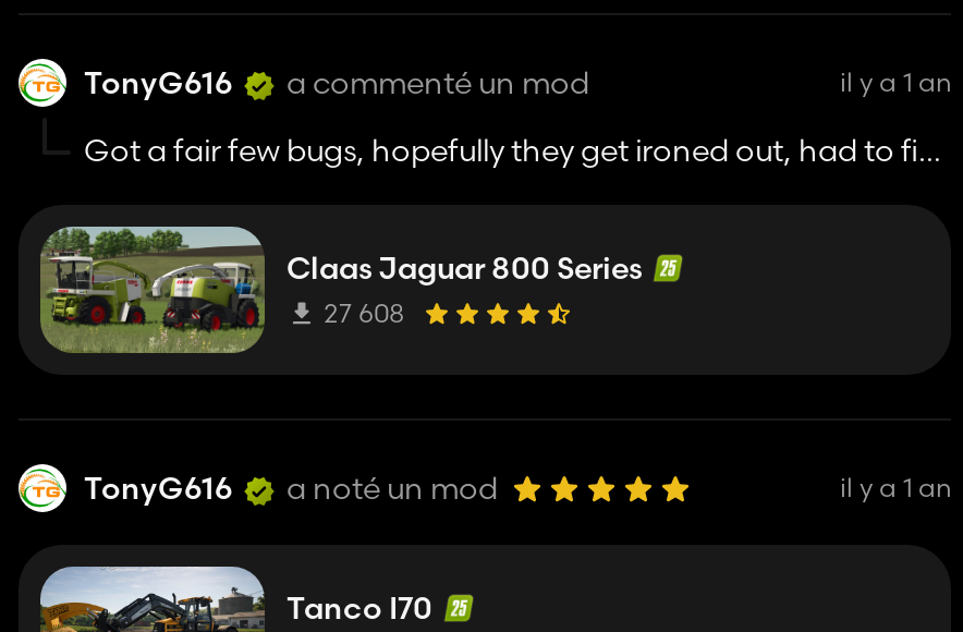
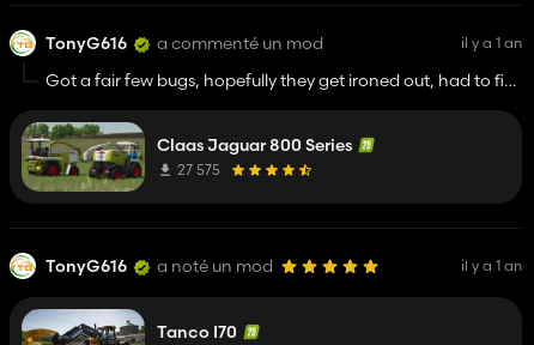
[324,296,404,329] 27 608 -> [177,161,220,178] 27 575

